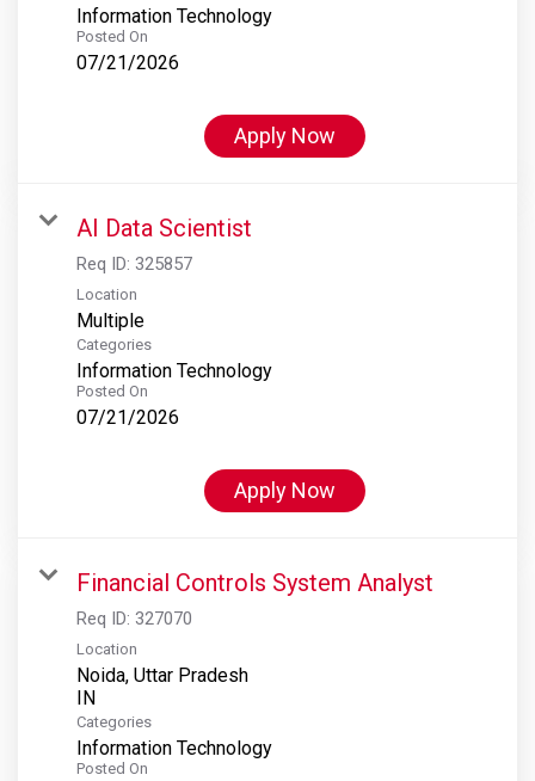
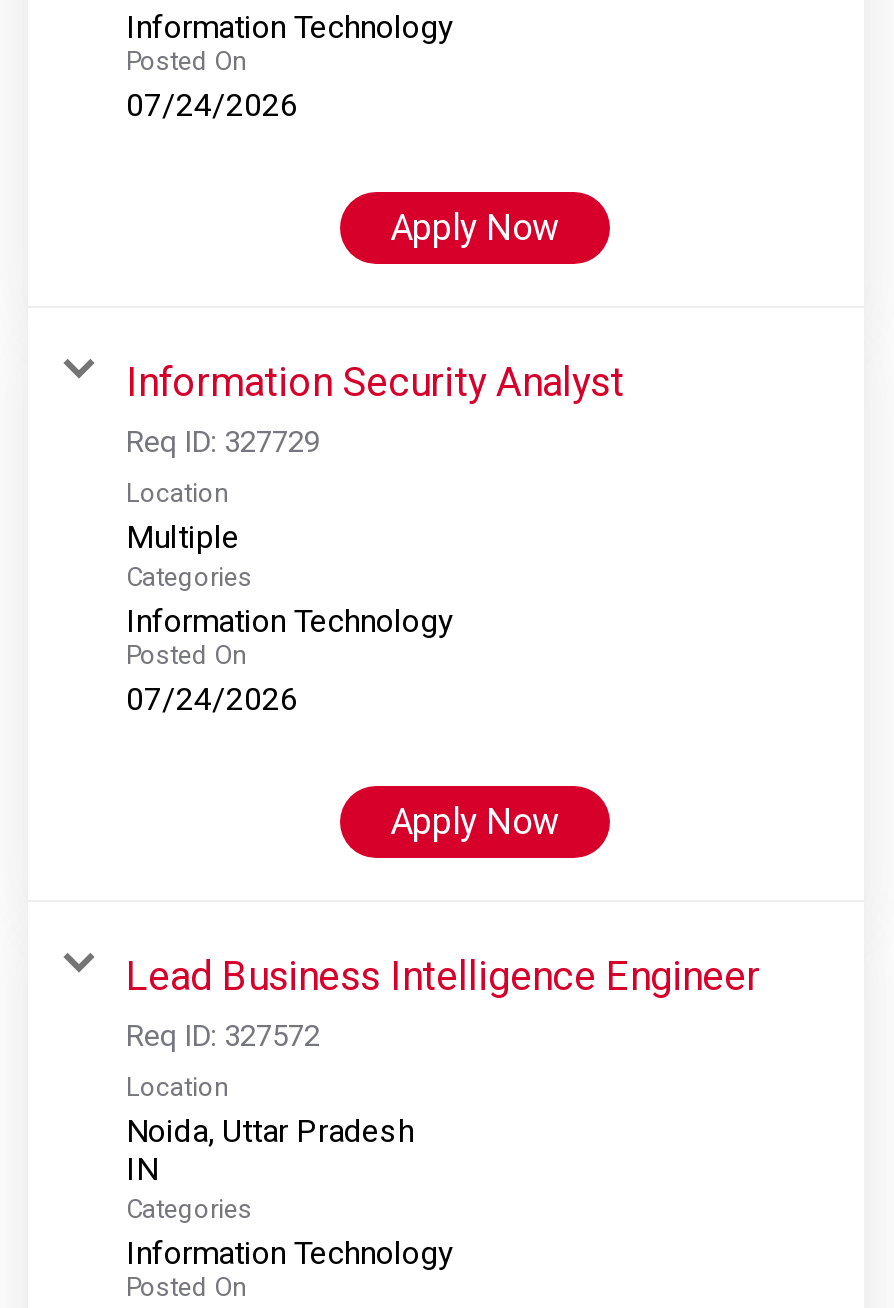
[76,51,179,74] 07/21/2026 -> [126,85,298,123] 07/24/2026
[76,213,252,274] AI Data Scientist | Req ID: 325857 -> [126,357,624,459] Information Security Analyst | Req ID: 327729
[76,406,179,428] 07/21/2026 -> [126,679,298,717] 07/24/2026
[76,568,433,629] Financial Controls System Analyst | Req ID: 327070 -> [126,951,760,1053] Lead Business Intelligence Engineer | Req ID: 327572

